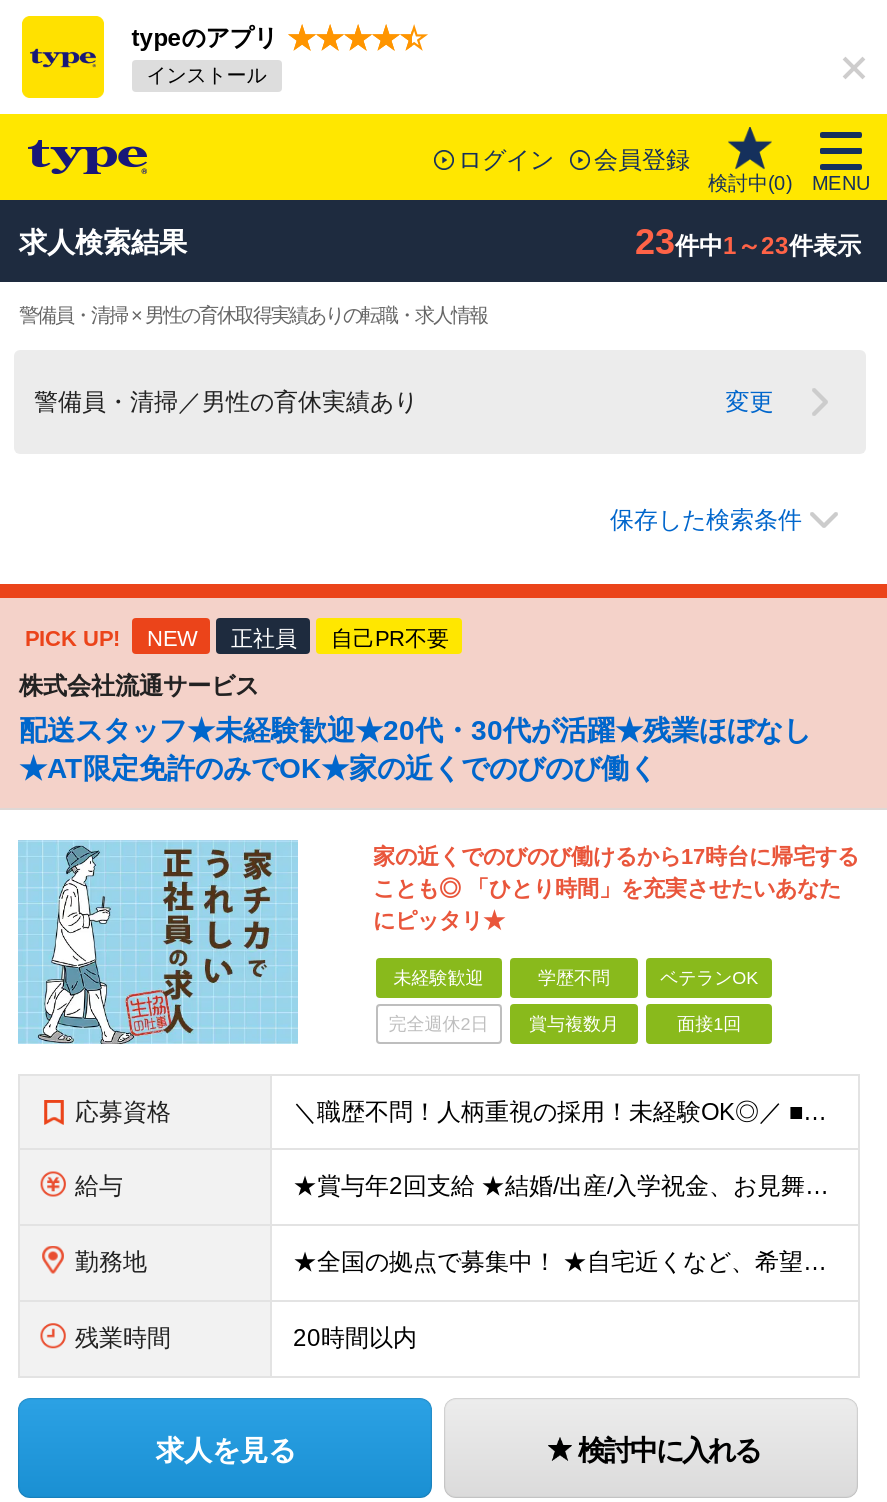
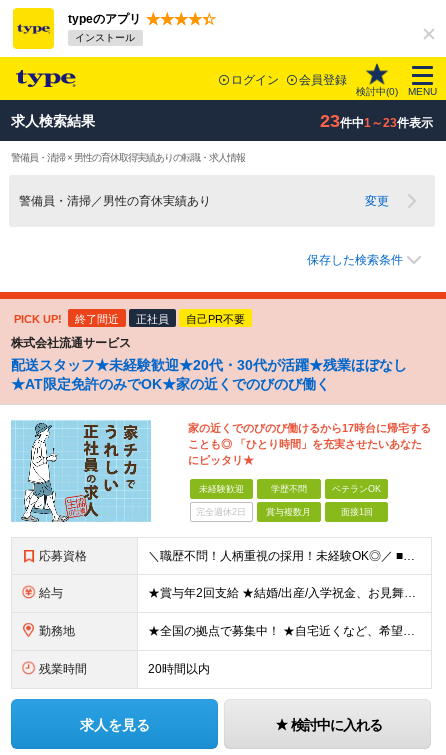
[147,626,197,650] NEW -> [75,313,119,325] 終了間近

